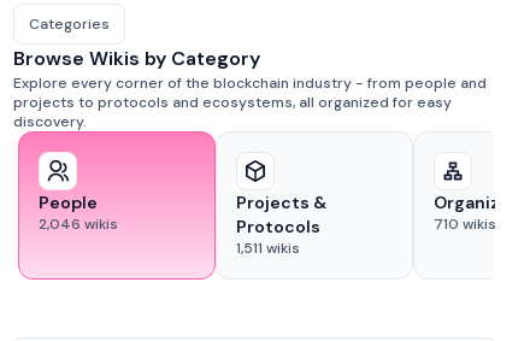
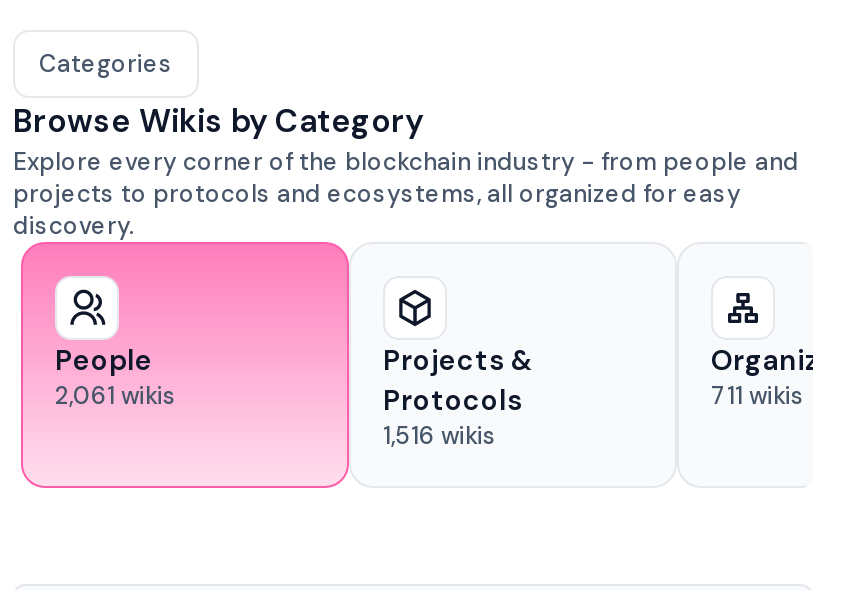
[39,214,118,234] 2,046 wikis -> [55,380,177,412] 2,061 wikis
[434,214,496,234] 710 wikis -> [711,380,805,412] 711 wikis
[236,239,300,258] 1,511 wikis -> [383,420,497,452] 1,516 wikis

